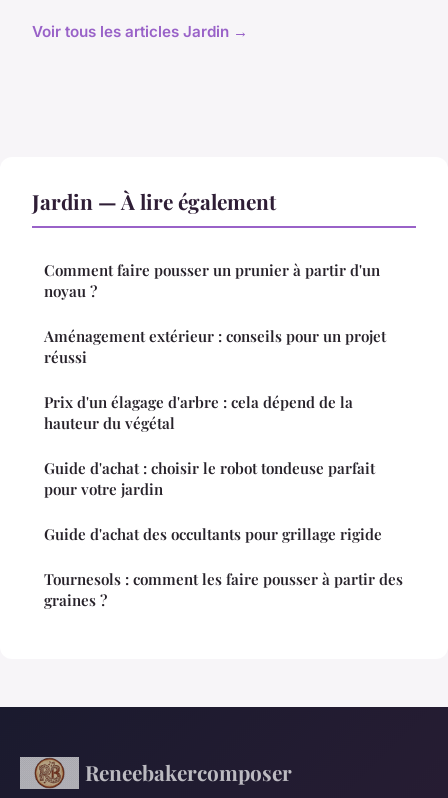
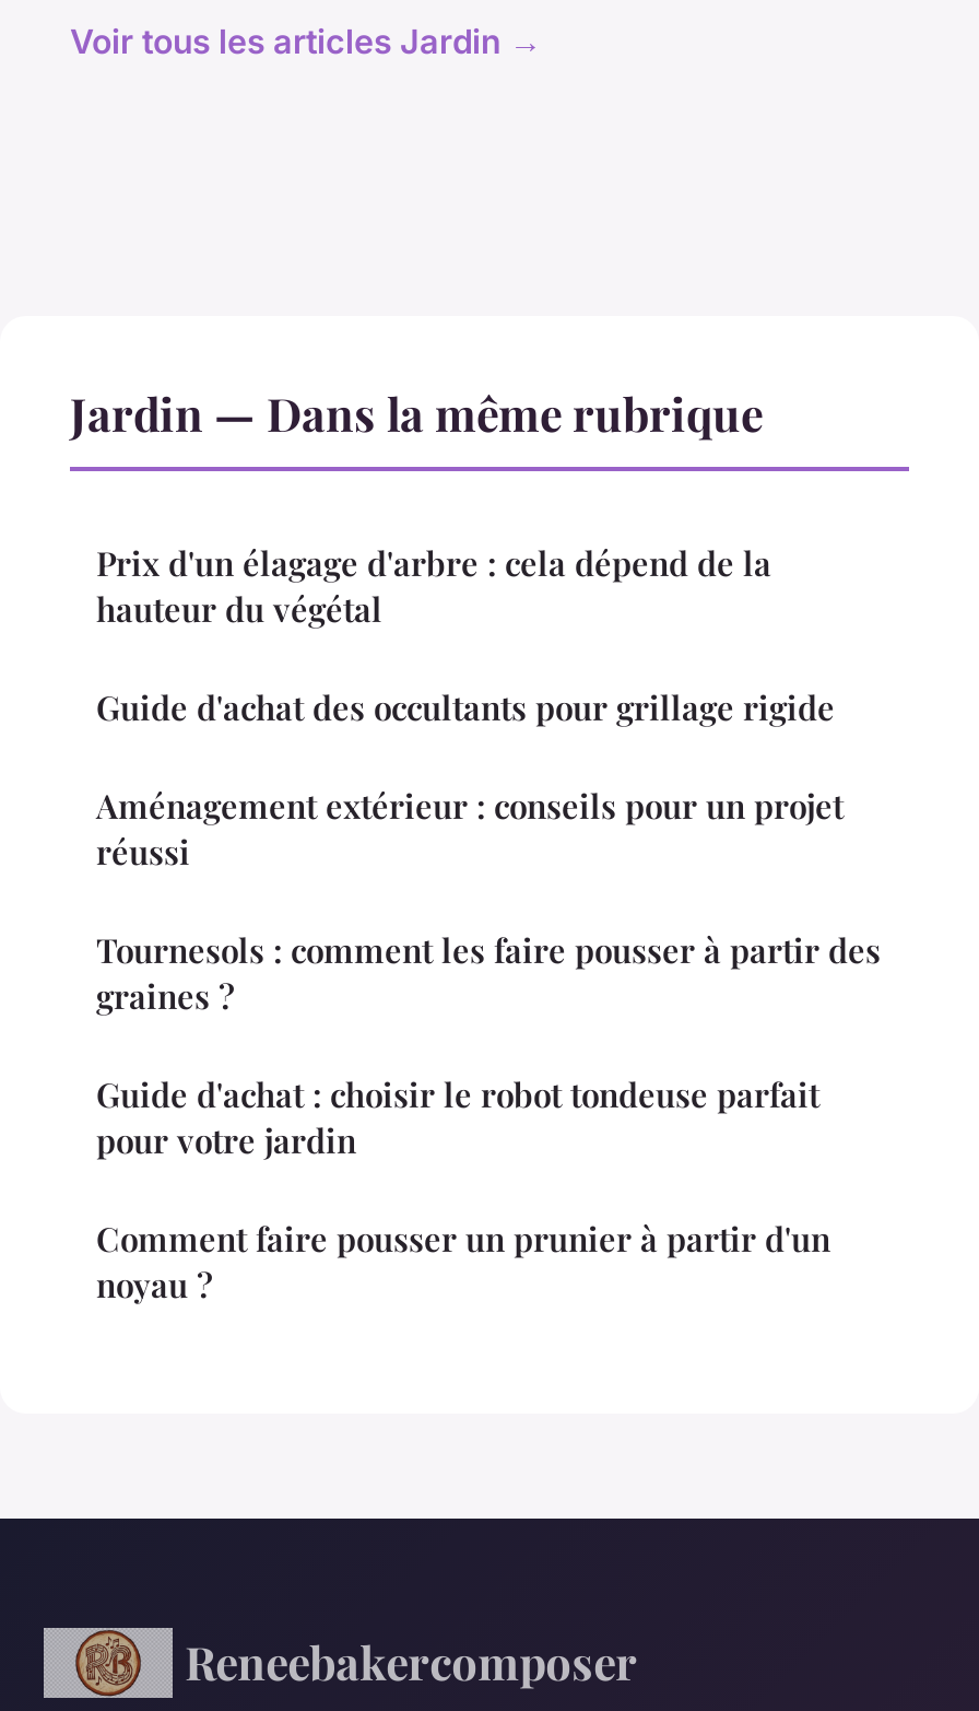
[32,187,276,215] Jardin — À lire également -> [70,382,763,444] Jardin — Dans la même rubrique
moved [44,260,380,301] -> [96,1218,830,1307]: Comment faire pousser un prunier à partir d'un | noyau ?
moved [44,326,403,610] -> [96,542,881,1163]: Aménagement extérieur : conseils pour un projet | réussi | Prix d'un élagage d'arbre : cela dépend de la | ... | Tournesols : comment les faire pousser à partir des | graines ?

